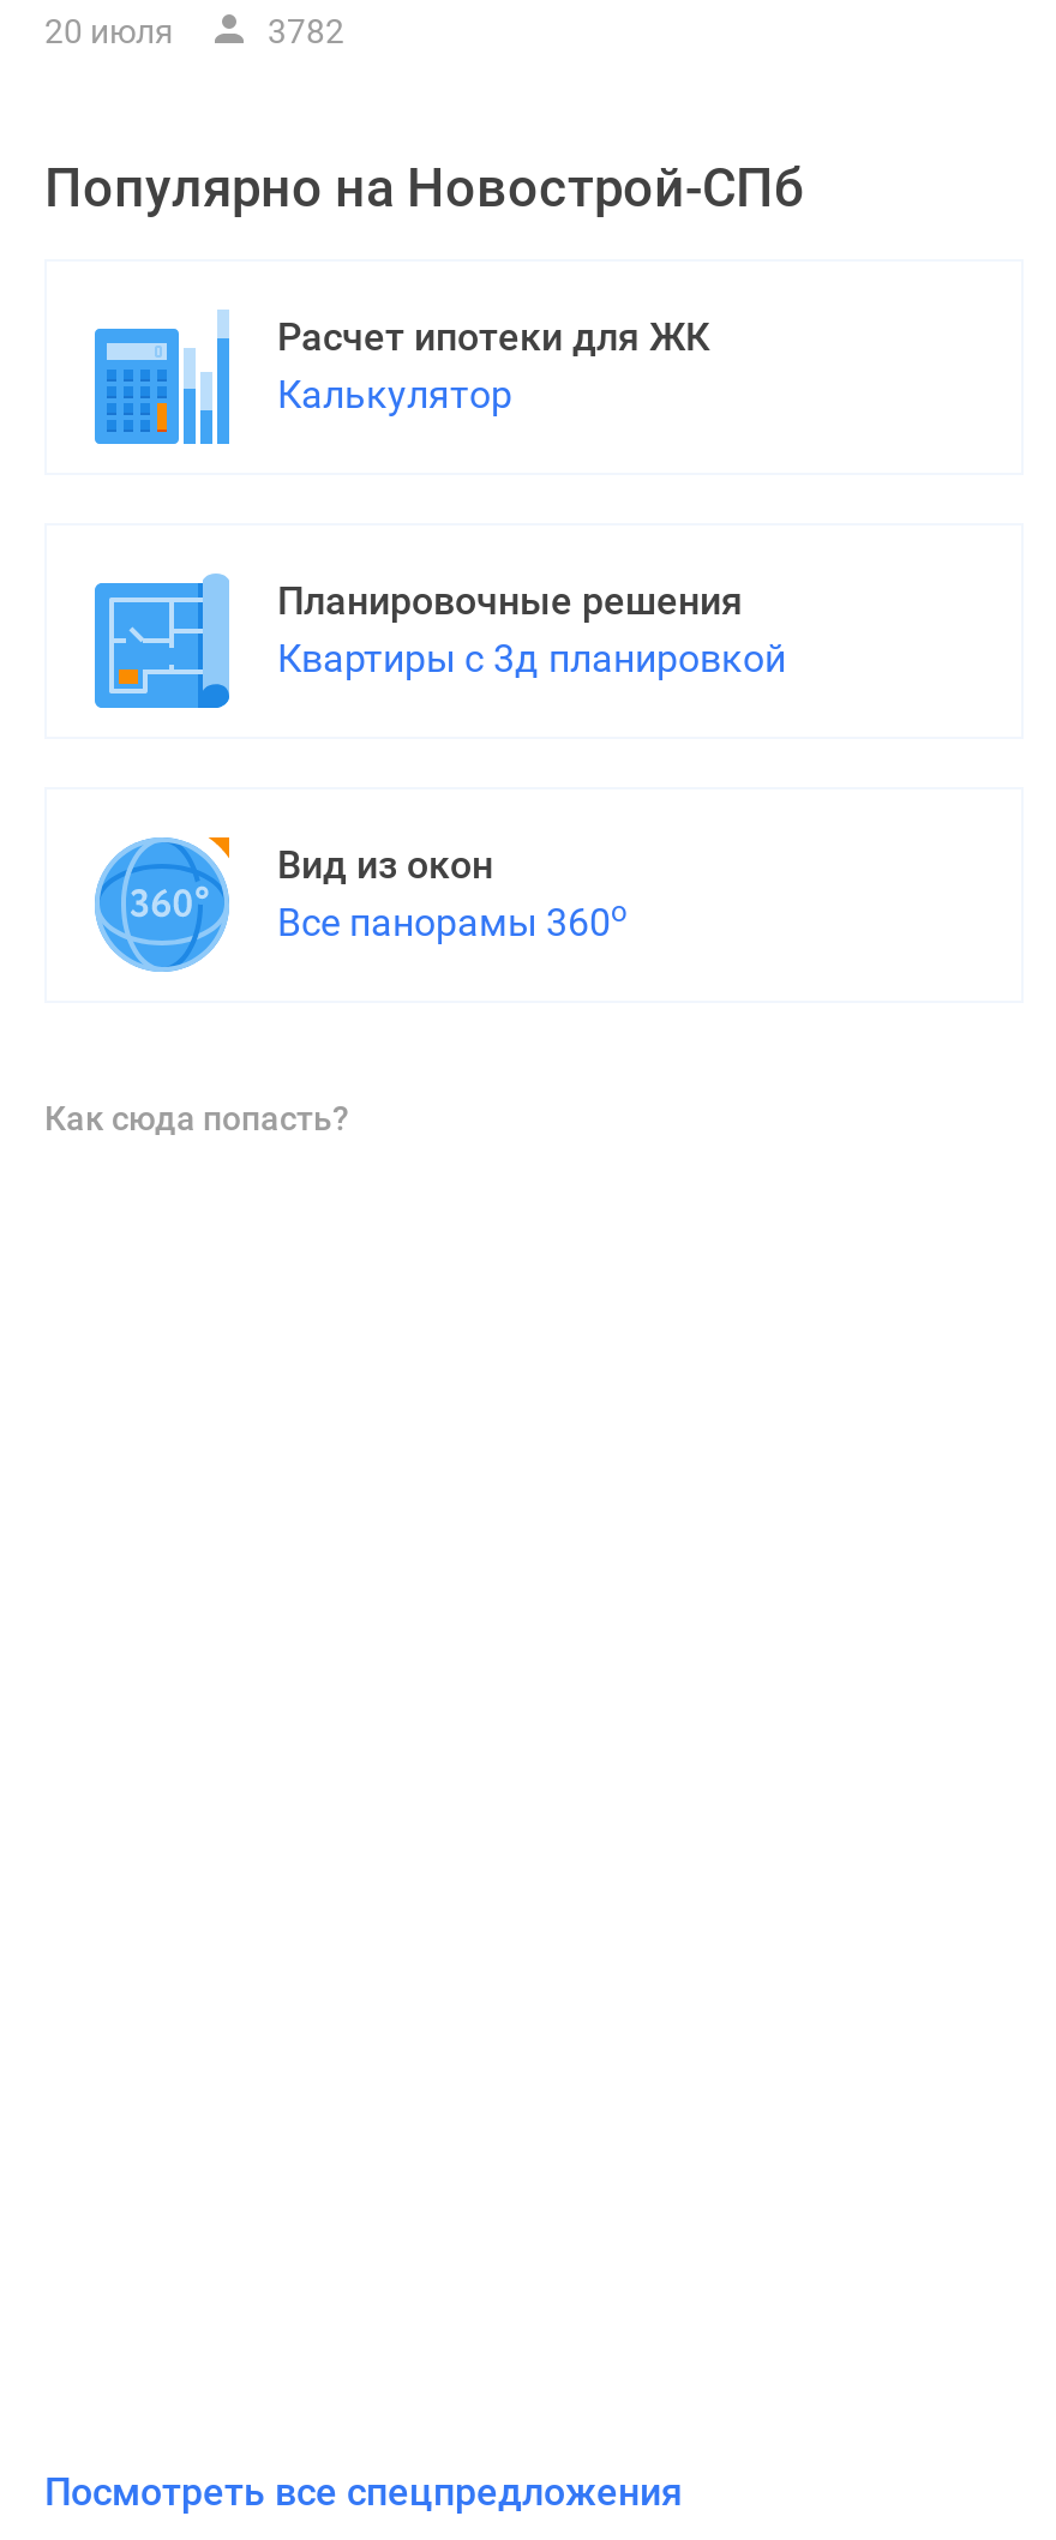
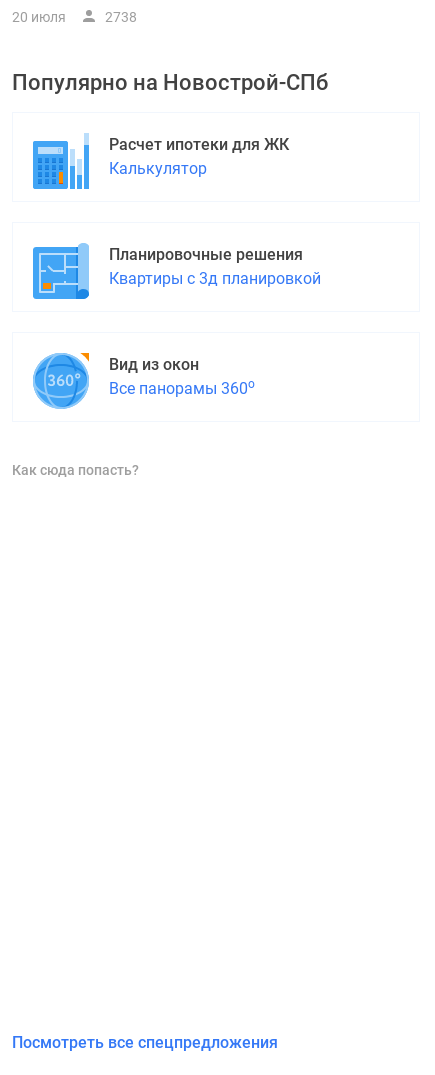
[268,12,344,50] 3782 -> [105,9,137,25] 2738

